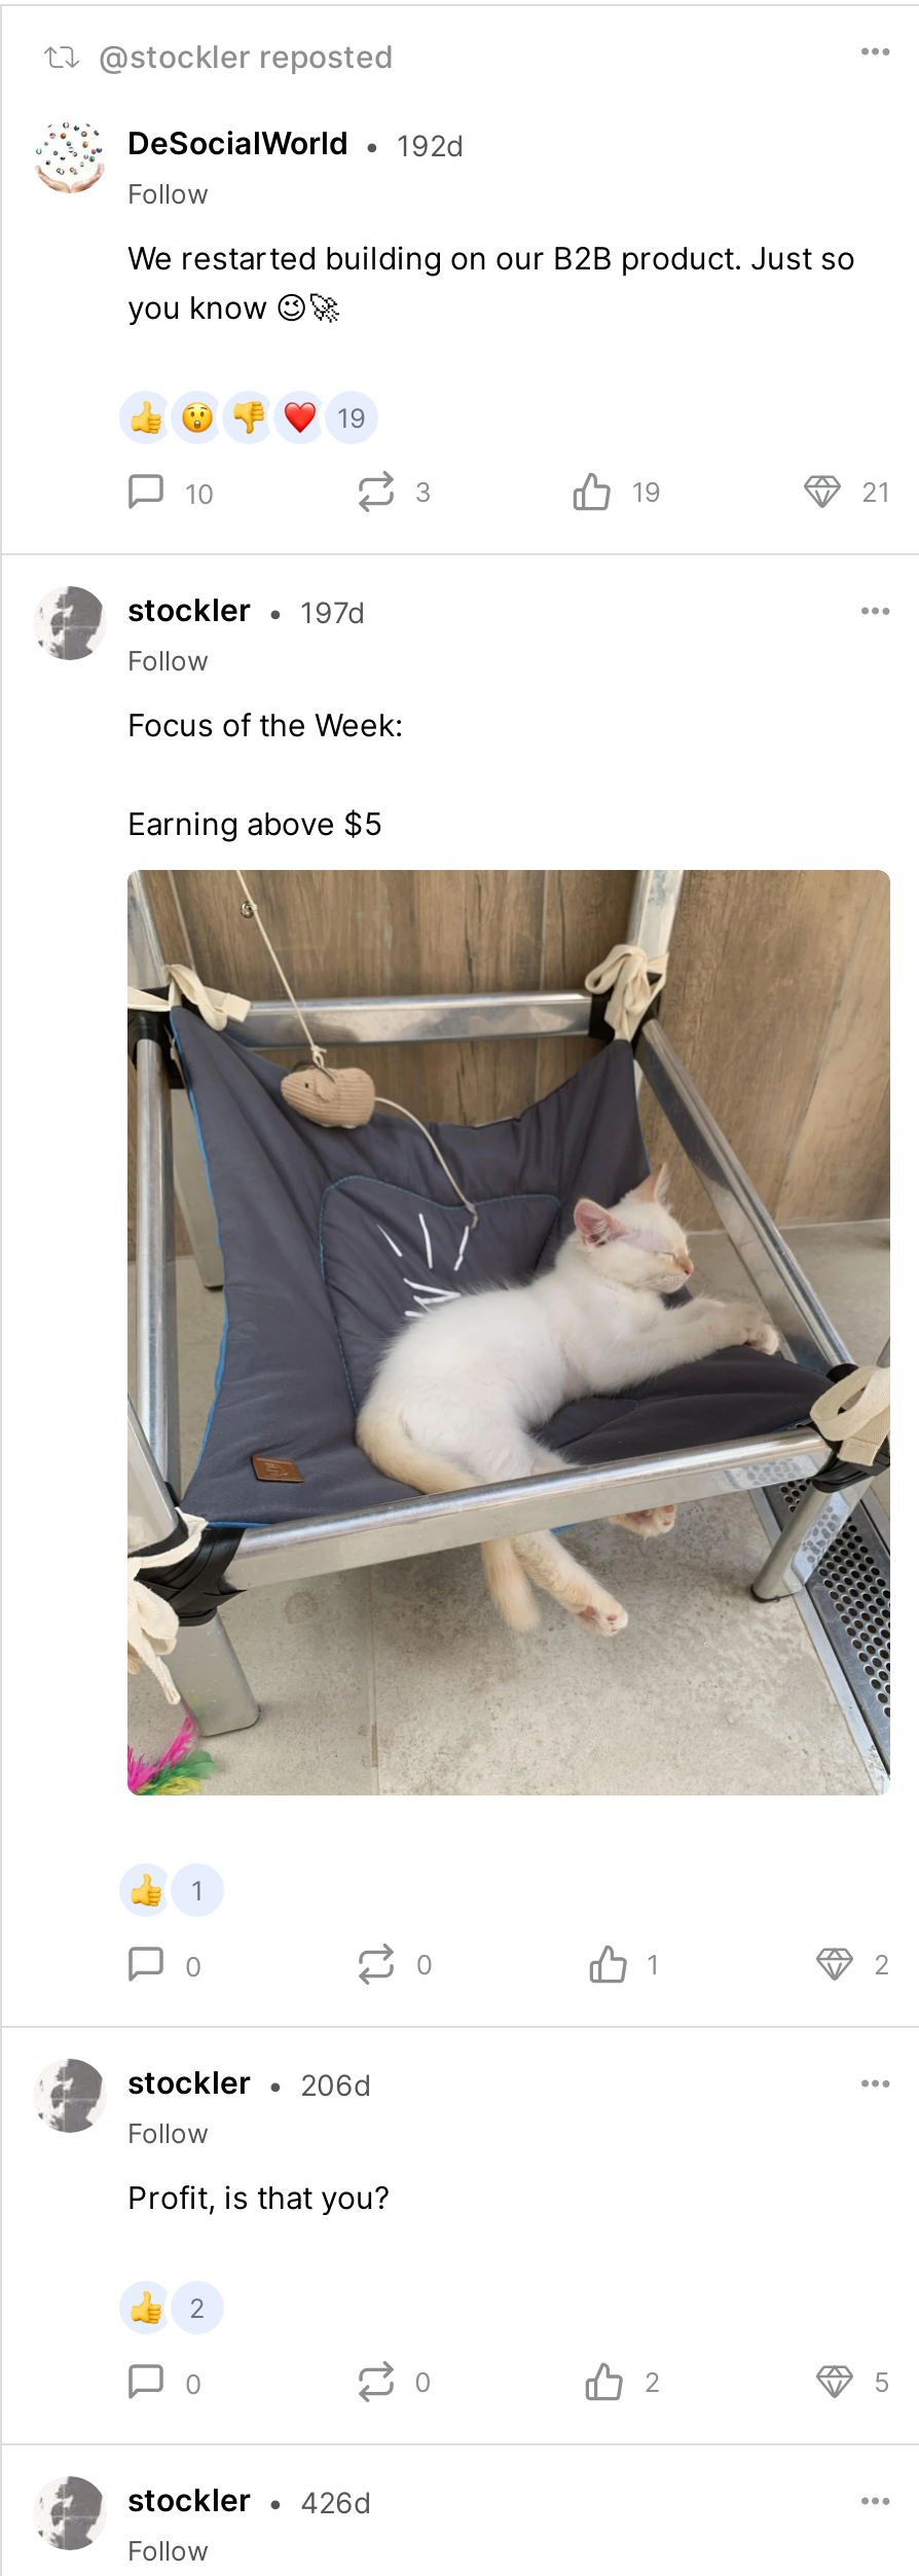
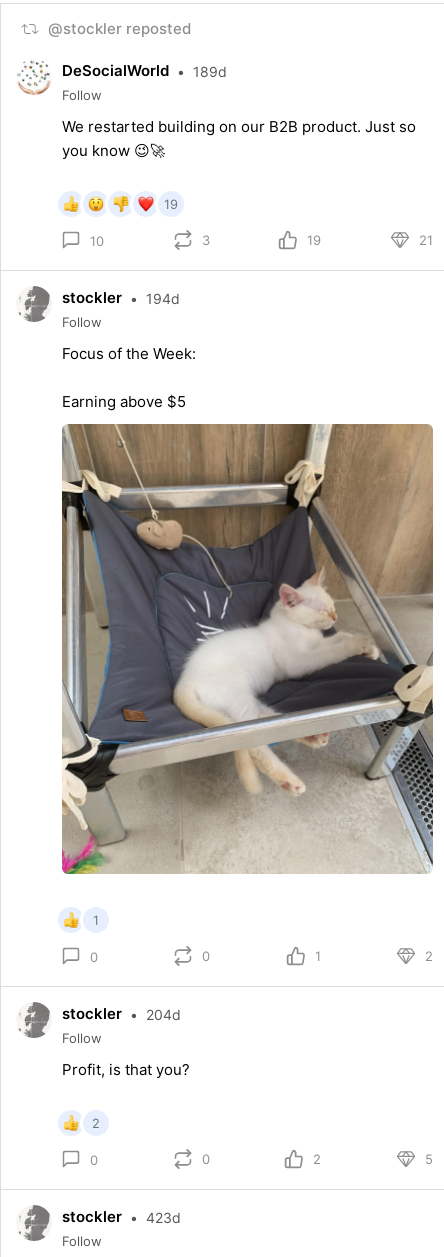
[127,123,465,162] DeSocialWorld • 192d -> [62,61,227,80] DeSocialWorld • 189d
[127,590,366,629] stockler • 197d -> [62,288,180,307] stockler • 194d
[127,2063,372,2102] stockler • 206d -> [62,1004,181,1023] stockler • 204d
[127,2480,372,2519] stockler • 426d -> [62,1207,181,1226] stockler • 423d

